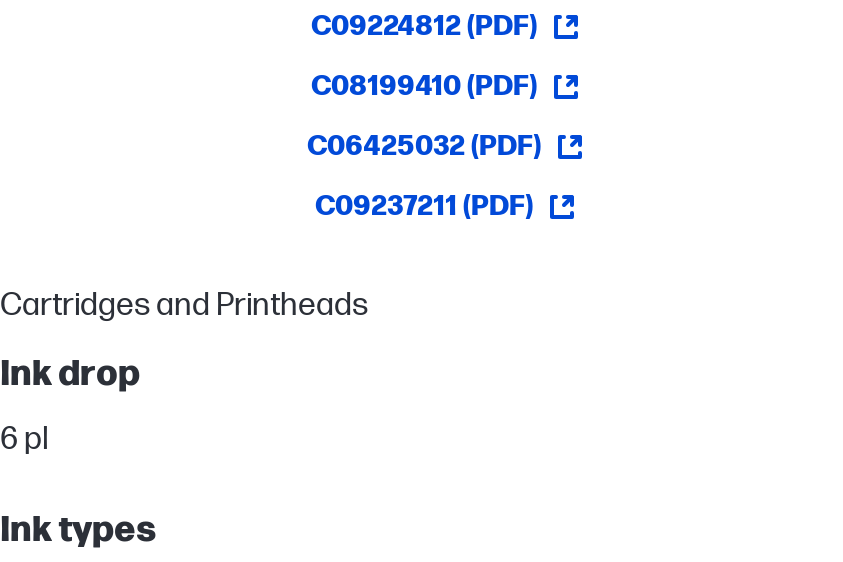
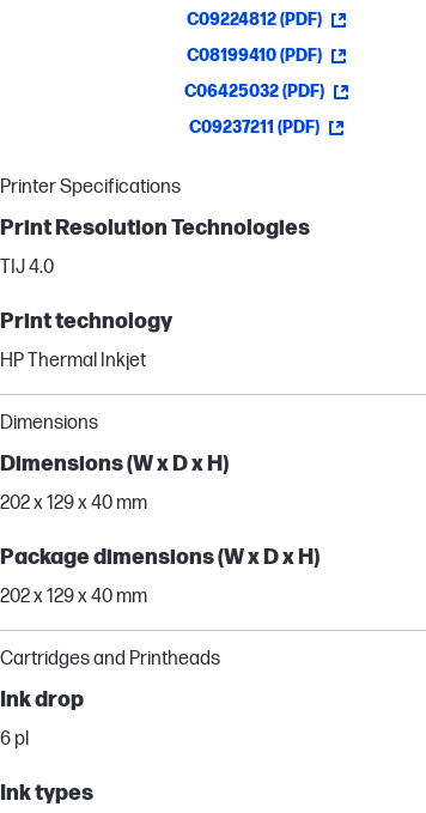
none -> [0,176,319,608] Printer Specifications | Print Resolution Technologies | TIJ 4.0 | Print technology | HP Thermal Inkjet | Dimensions | Dimensions (W x D x H) | 202 x 129 x 40 mm | Package dimensions (W x D x H) | 202 x 129 x 40 mm

